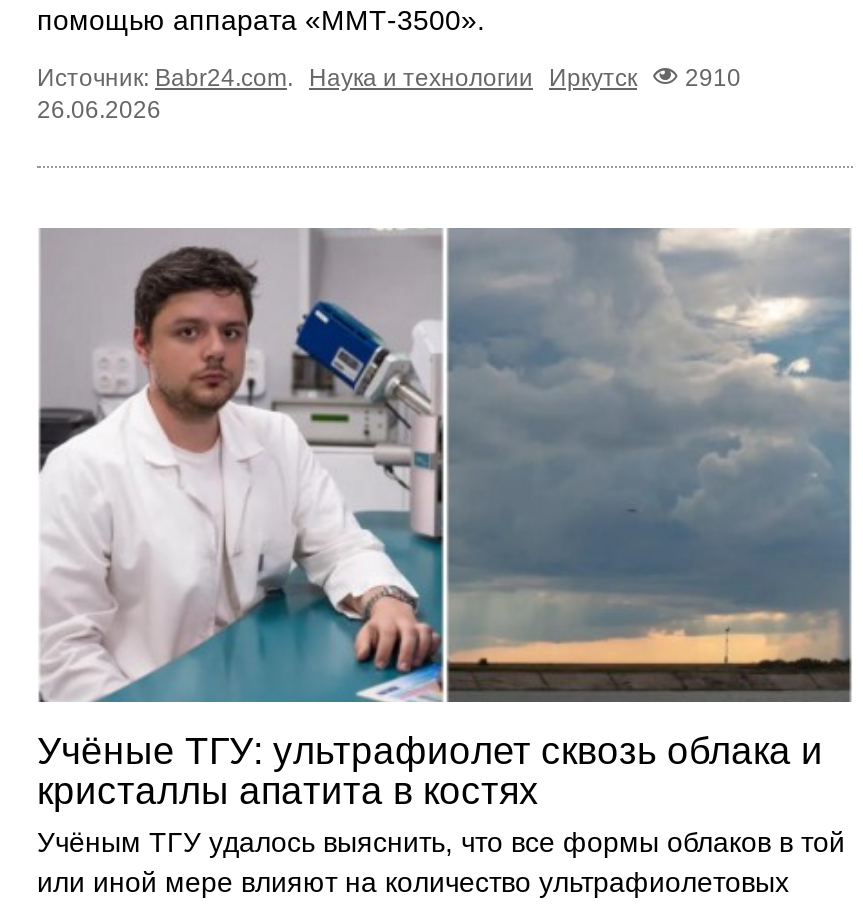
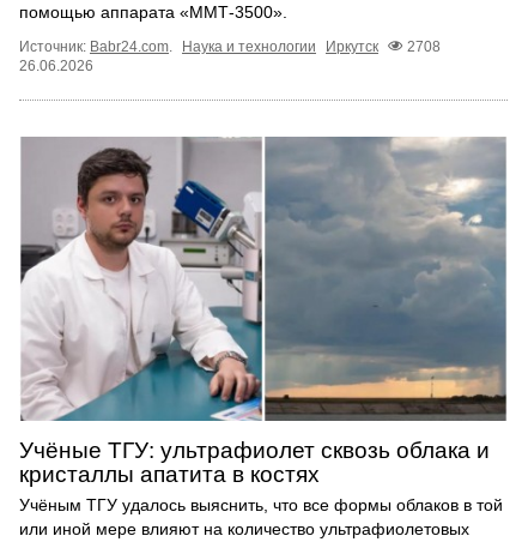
[37,64,741,92] Источник: Babr24.com. Наука и технологии Иркутск 2910 -> [19,38,441,55] Источник: Babr24.com. Наука и технологии Иркутск 2708

